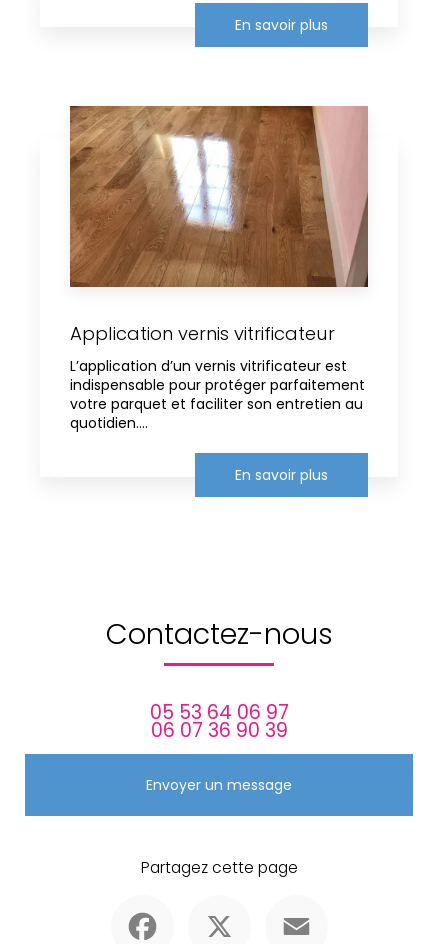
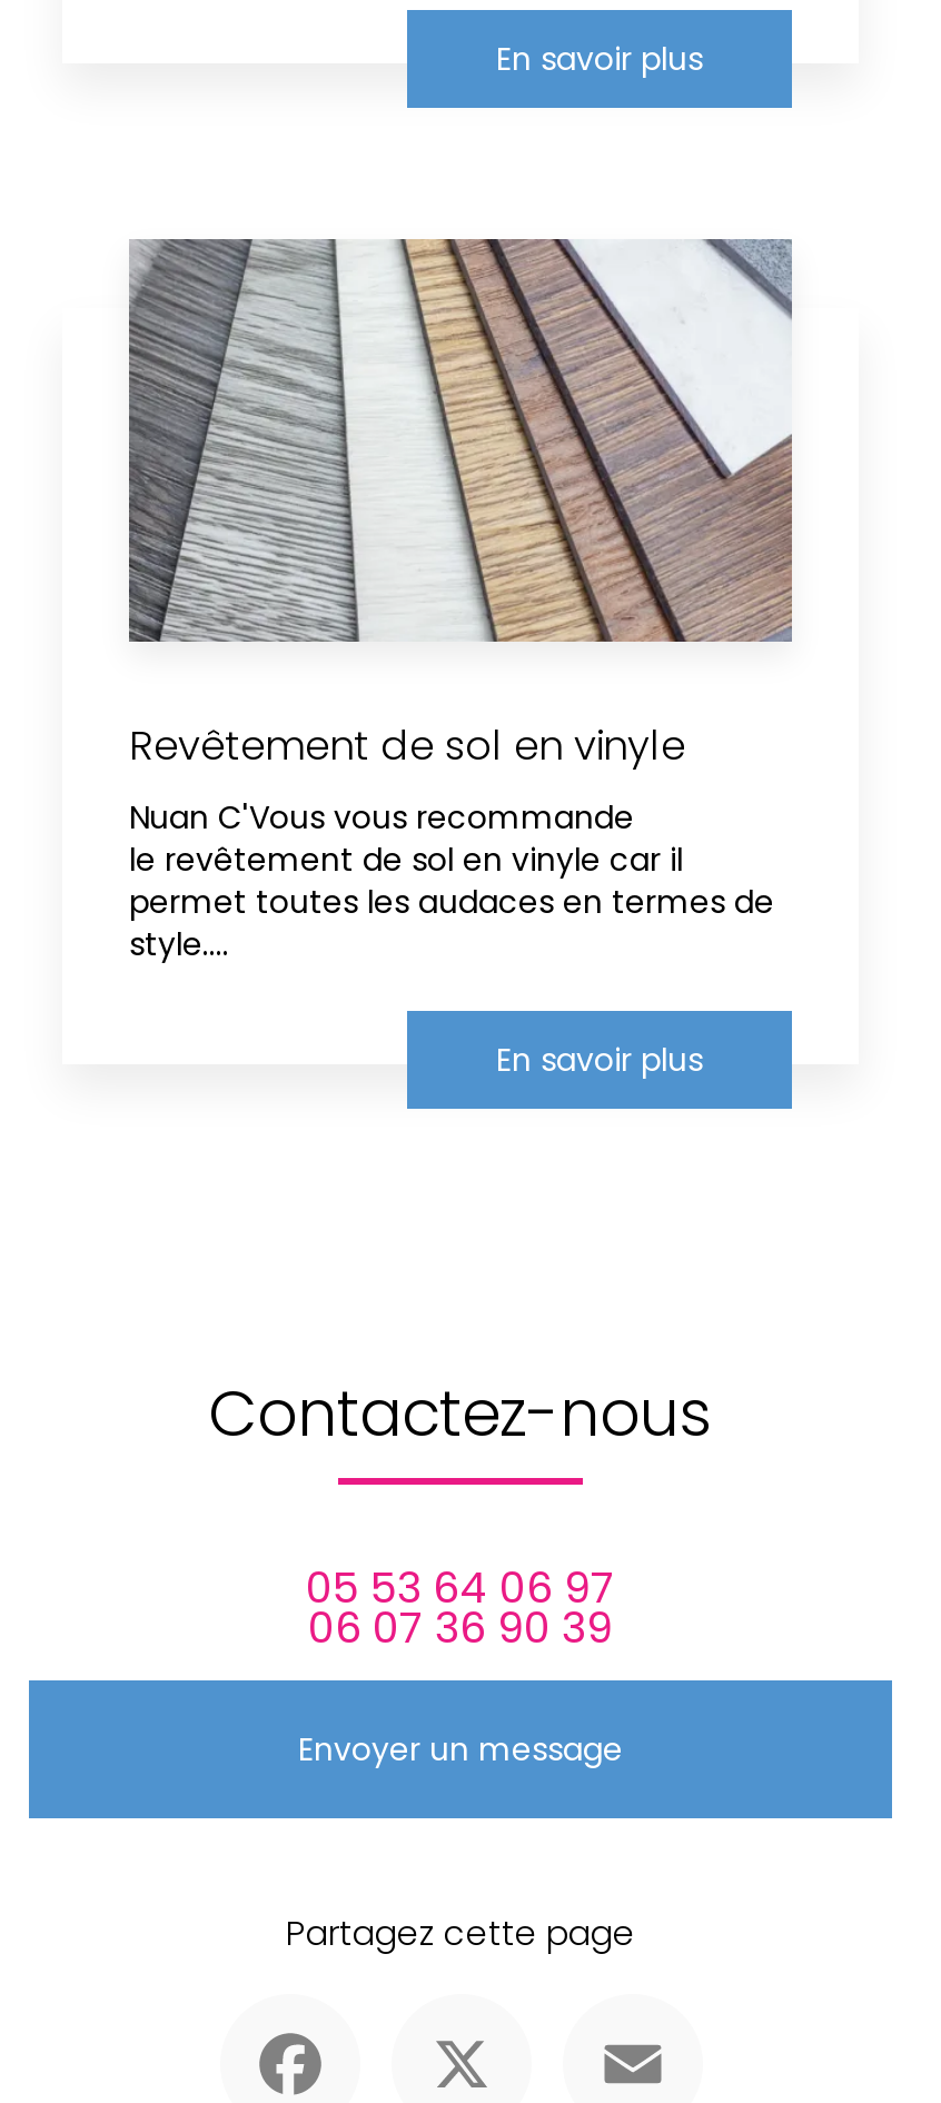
[69,105,369,433] [image] | Application vernis vitrificateur | L’application d’un vernis vitrificateur est | indispensable pour protéger parfaitement | votre parquet et faciliter son entretien au | quotidien.... -> [127,237,794,967] [image] | Revêtement de sol en vinyle | Nuan C'Vous vous recommande | le revêtement de sol en vinyle car il | permet toutes les audaces en termes de | style....

